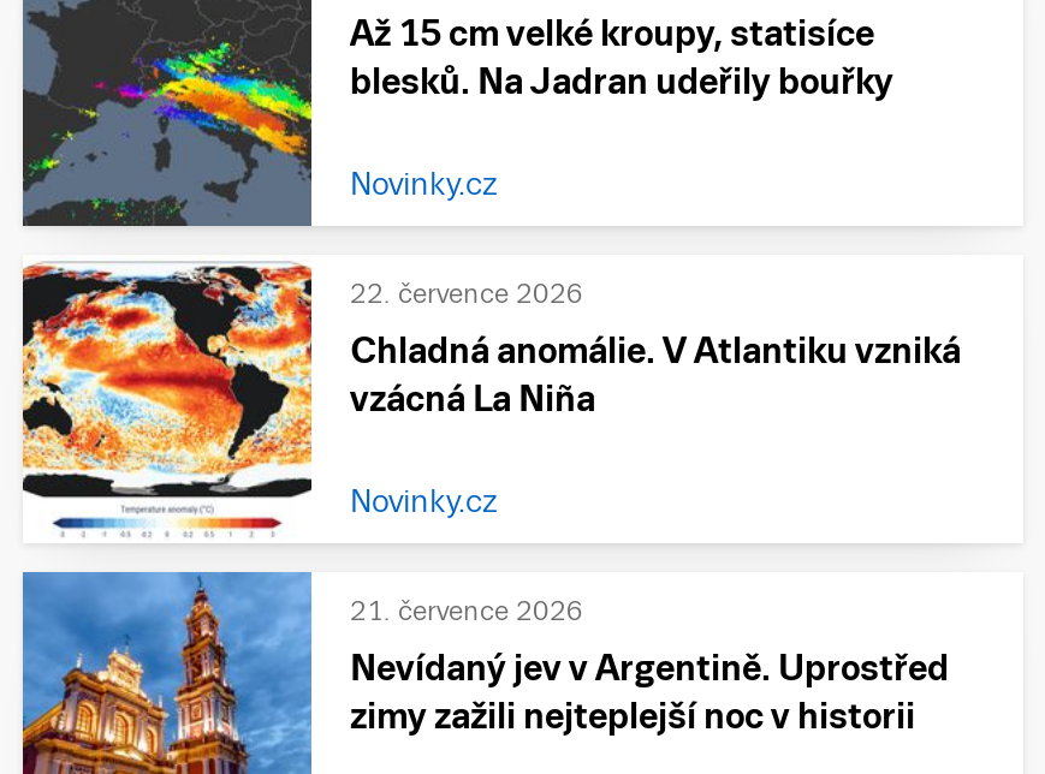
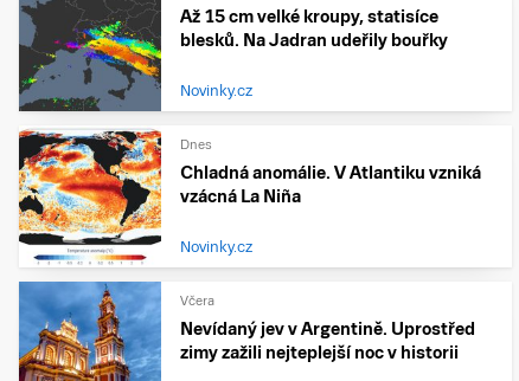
[350,279,583,308] 22. července 2026 -> [180,137,212,151] Dnes
[350,596,583,625] 21. července 2026 -> [180,293,214,308] Včera

